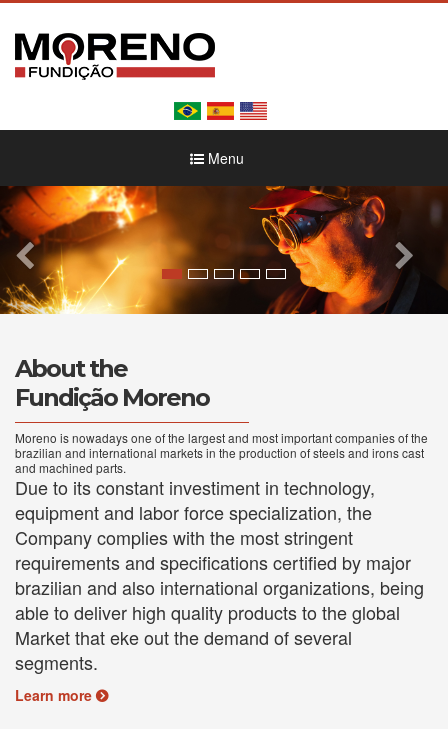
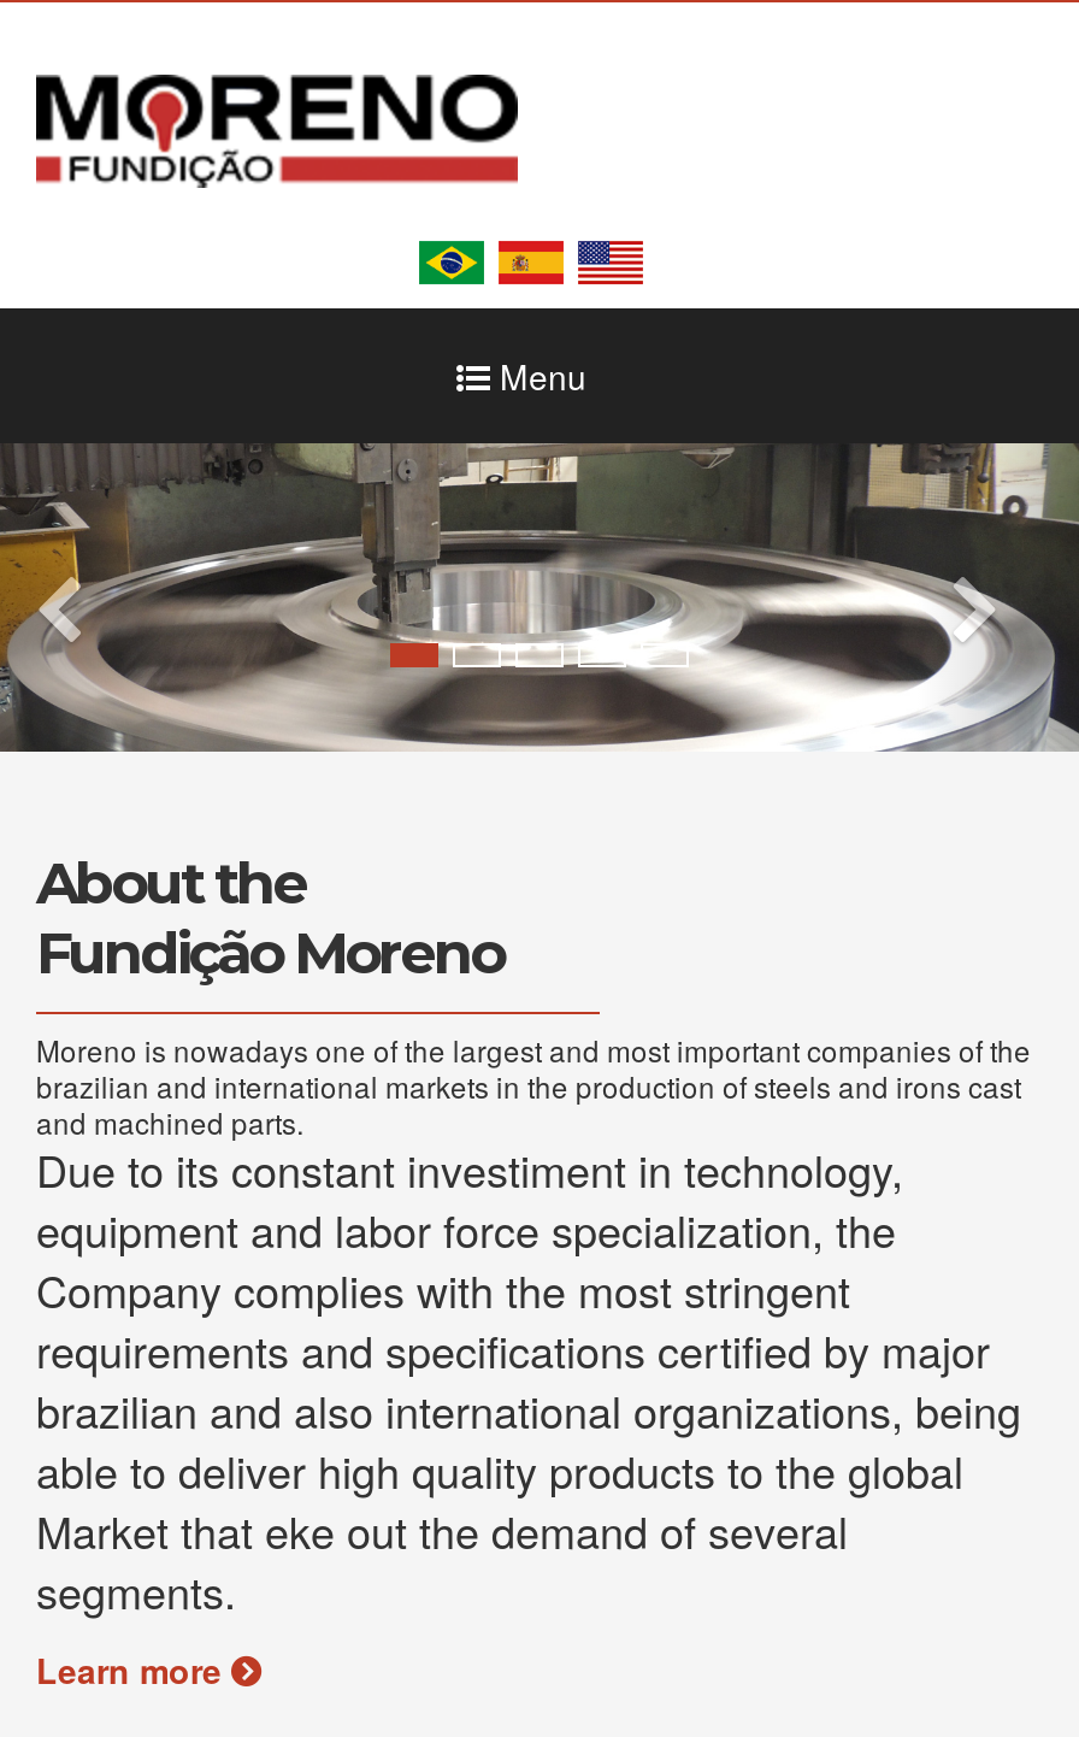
[3,185,445,315] [image] -> [7,441,1072,754] [image]

